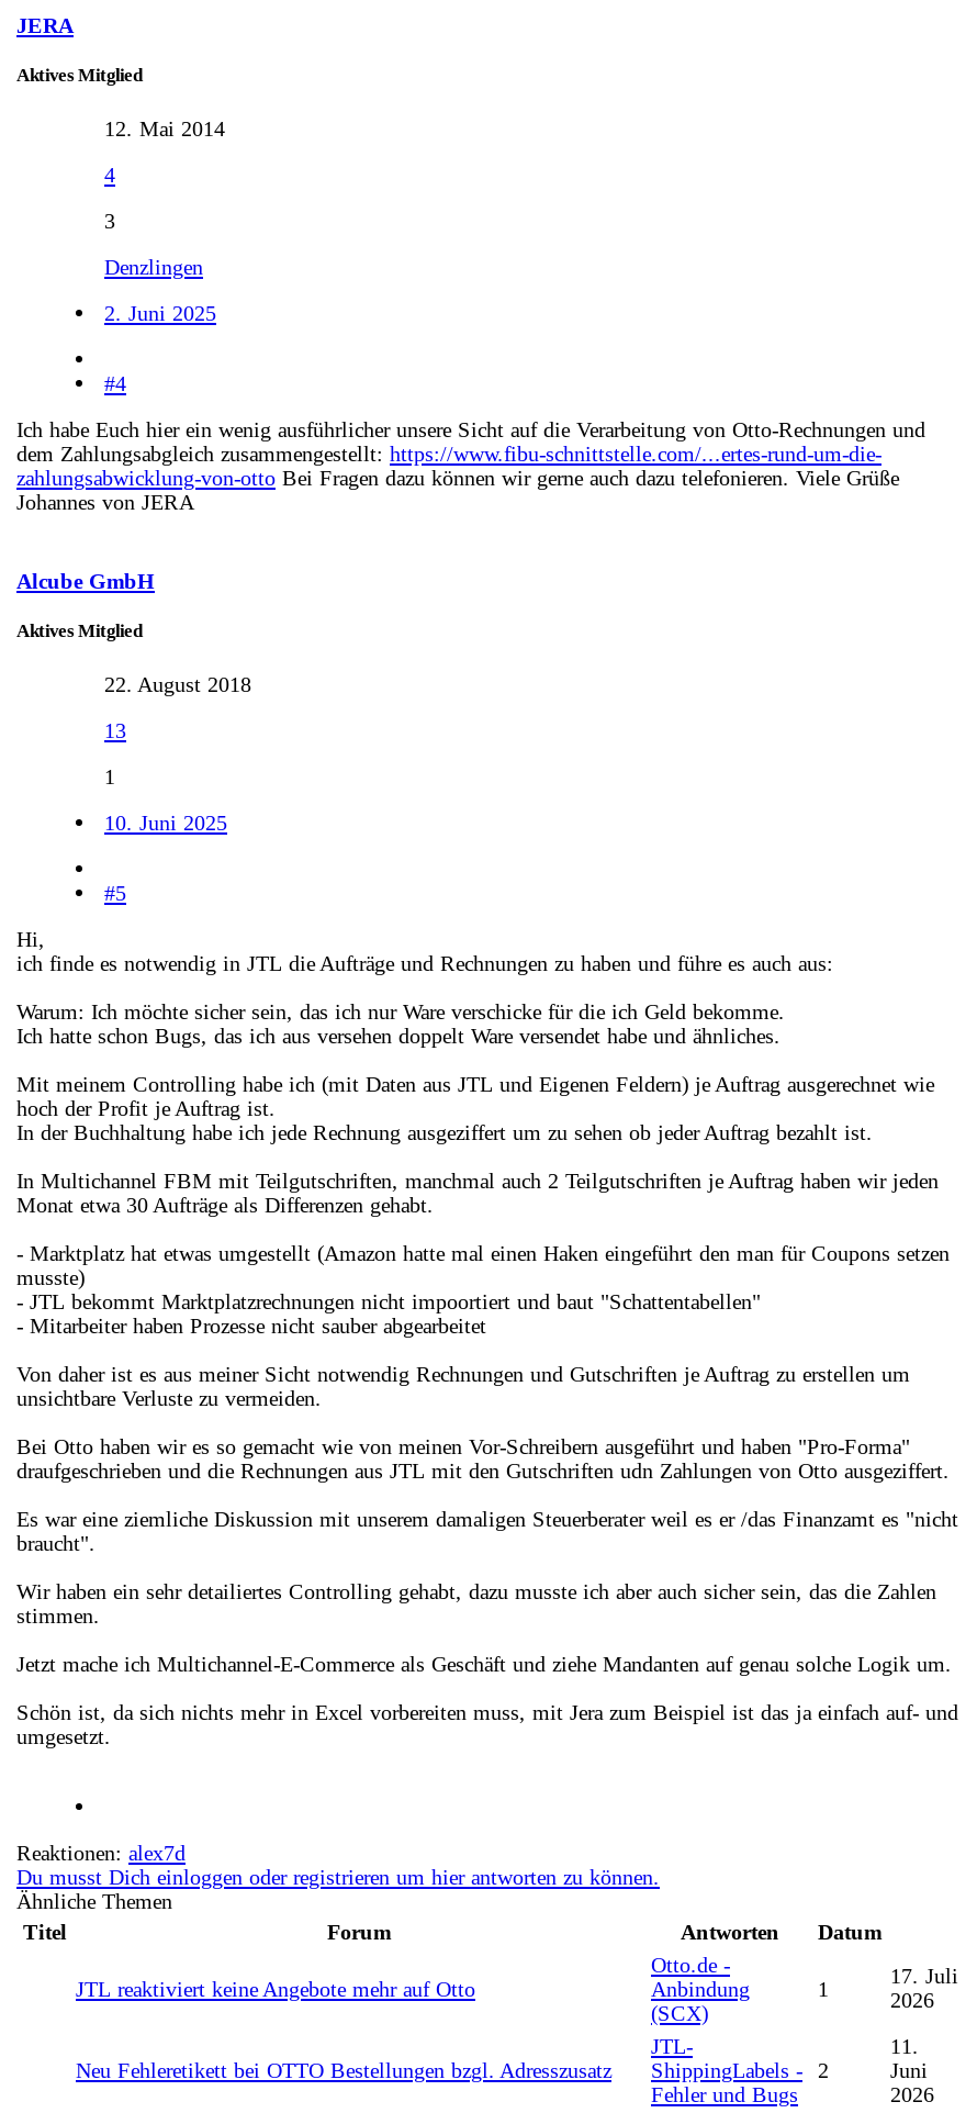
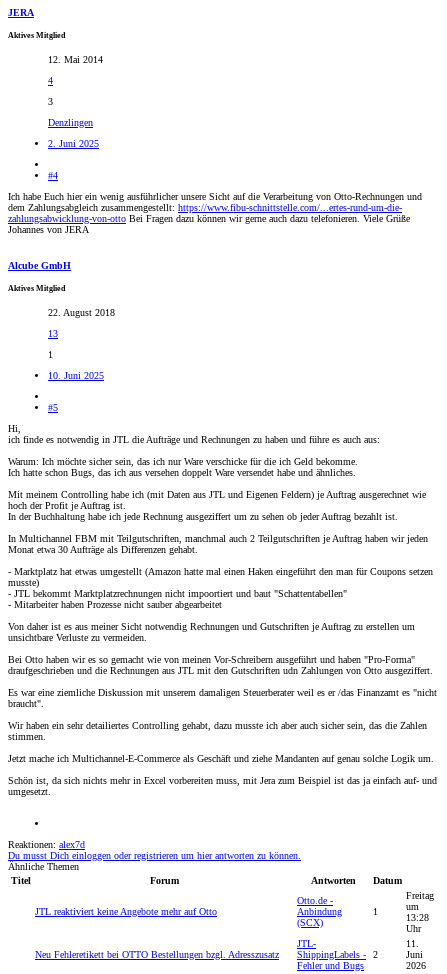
[890,1964,958,2012] 17. Juli | 2026 -> [406,890,434,934] Freitag | um | 13:28 | Uhr

